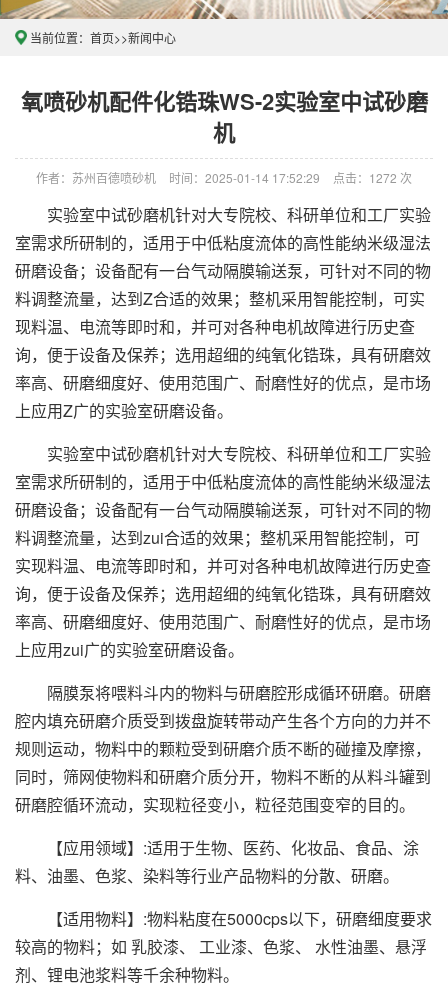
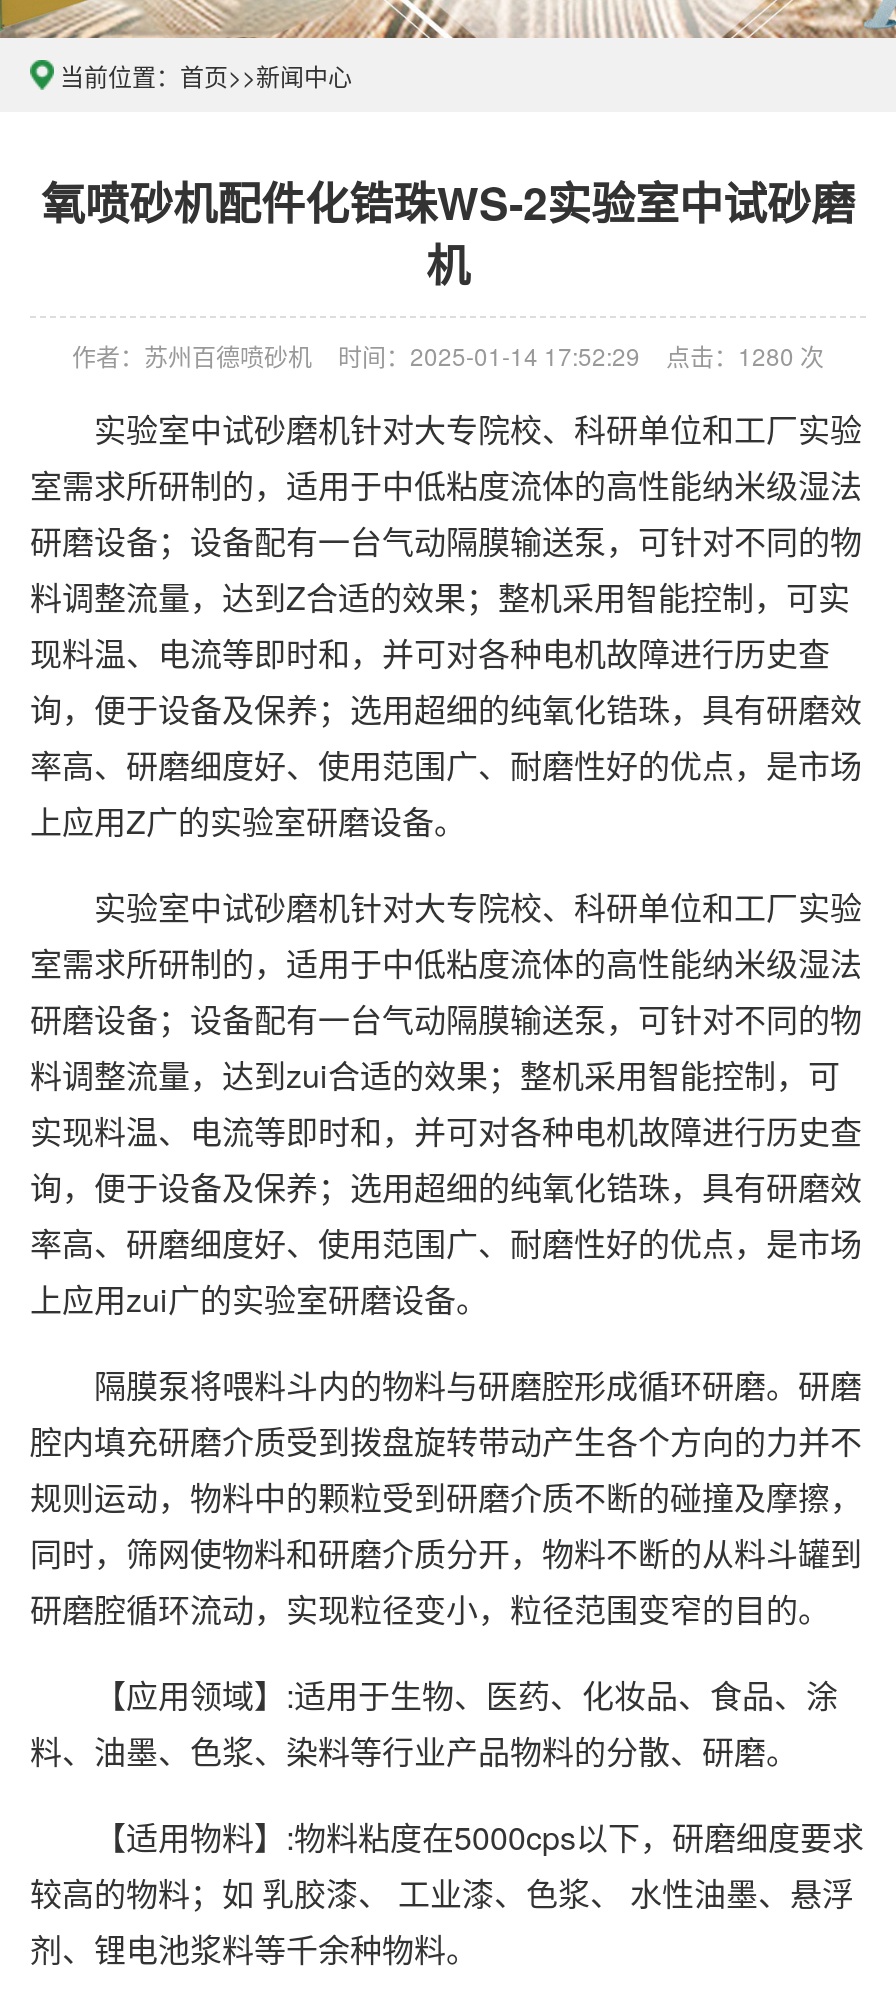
[36,169,412,186] 作者：苏州百德喷砂机 时间：2025-01-14 17:52:29 点击：1272 次 -> [72,338,824,372] 作者：苏州百德喷砂机 时间：2025-01-14 17:52:29 点击：1280 次

